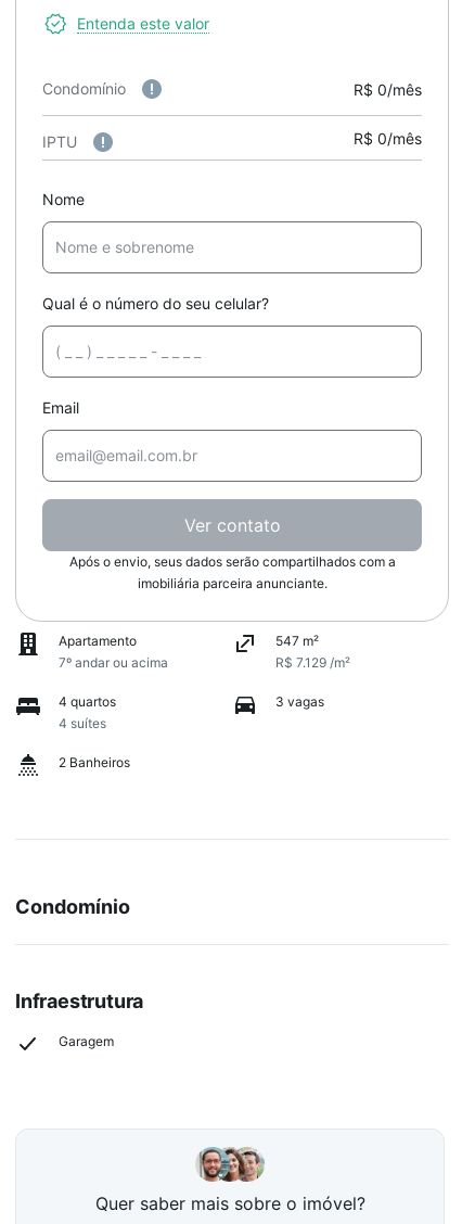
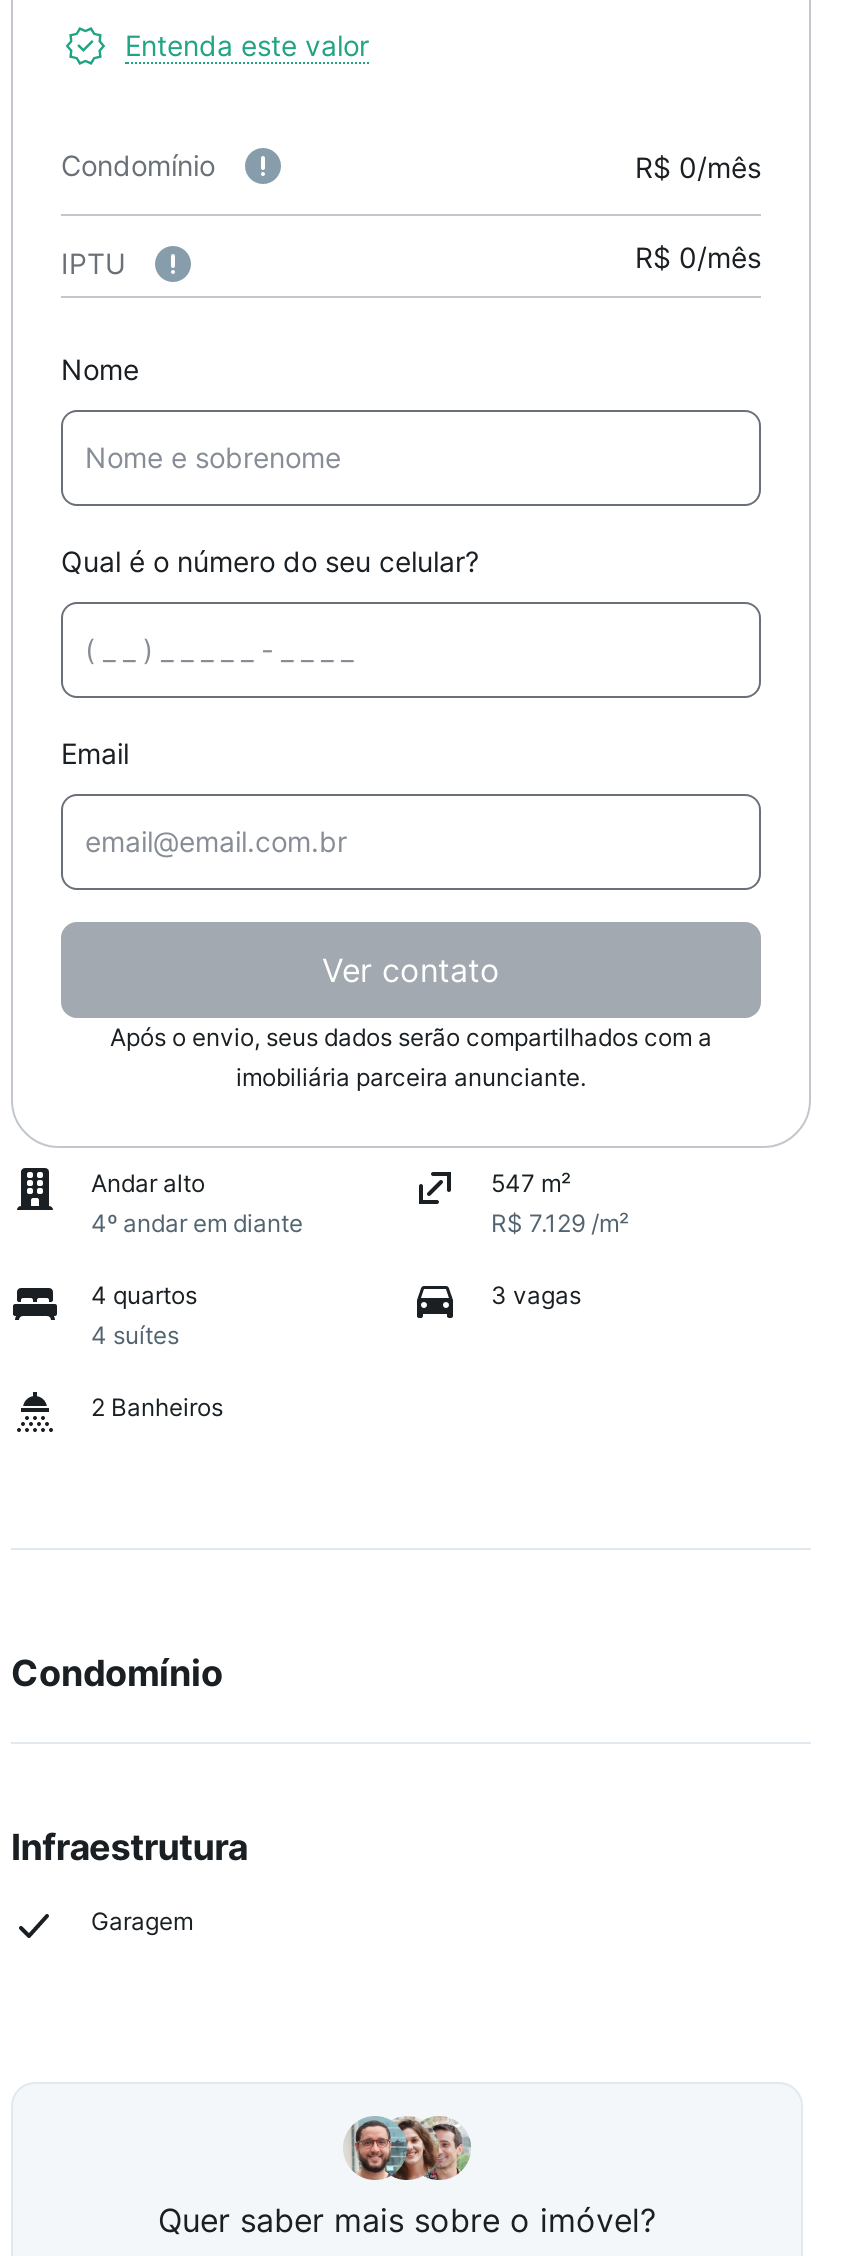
[59,633,168,671] Apartamento | 7º andar ou acima -> [91,1168,303,1238] Andar alto | 4º andar em diante

